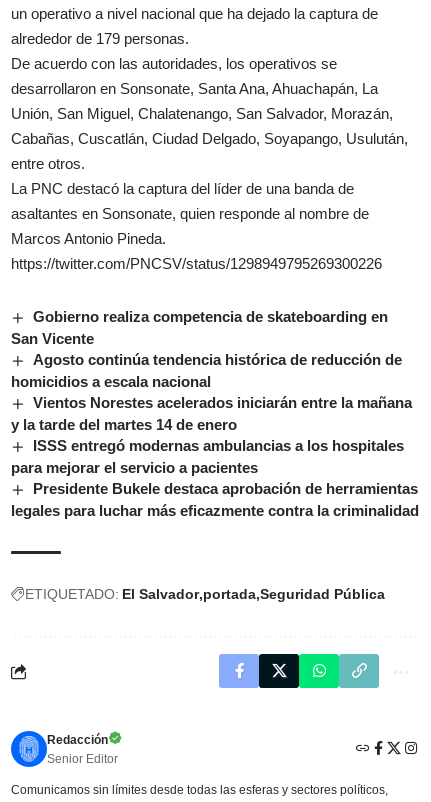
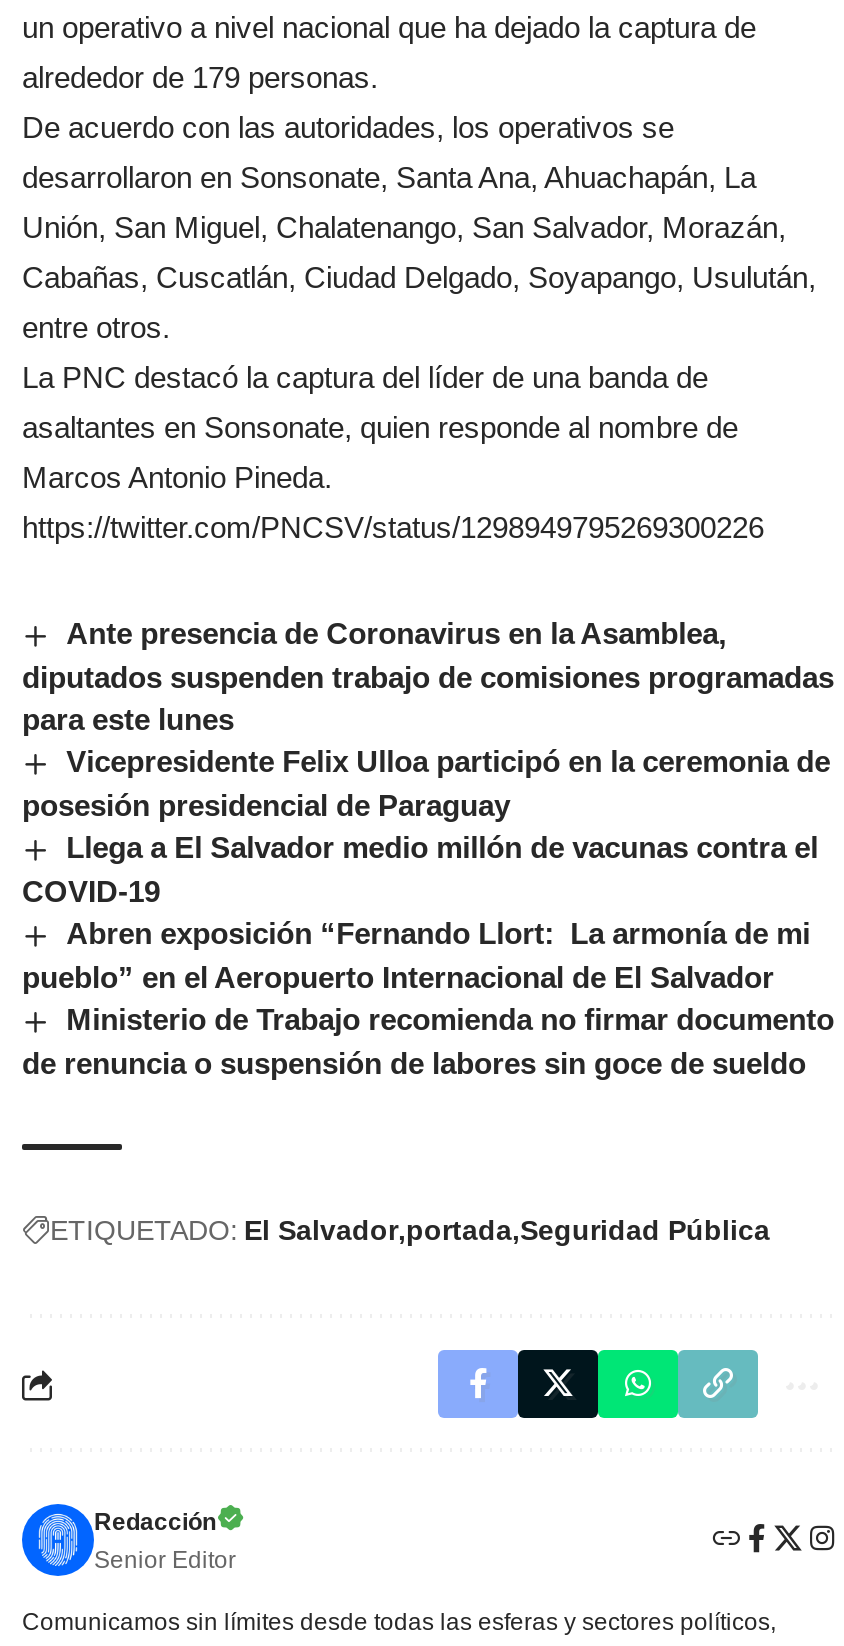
[11,308,419,519] Gobierno realiza competencia de skateboarding en | San Vicente | Agosto continúa tendencia histórica de reducción de | homicidios a escala nacional | Vientos Norestes acelerados iniciarán entre la mañana | y la tarde del martes 14 de enero | ISSS entregó modernas ambulancias a los hospitales | para mejorar el servicio a pacientes | Presidente Bukele destaca aprobación de herramientas | legales para luchar más eficazmente contra la criminalidad -> [22,616,834,1080] Ante presencia de Coronavirus en la Asamblea, | diputados suspenden trabajo de comisiones programadas | para este lunes | Vicepresidente Felix Ulloa participó en la ceremonia de | posesión presidencial de Paraguay | Llega a El Salvador medio millón de vacunas contra el | COVID-19 | Abren exposición “Fernando Llort: La armonía de mi | pueblo” en el Aeropuerto Internacional de El Salvador | Ministerio de Trabajo recomienda no firmar documento | de renuncia o suspensión de labores sin goce de sueldo

